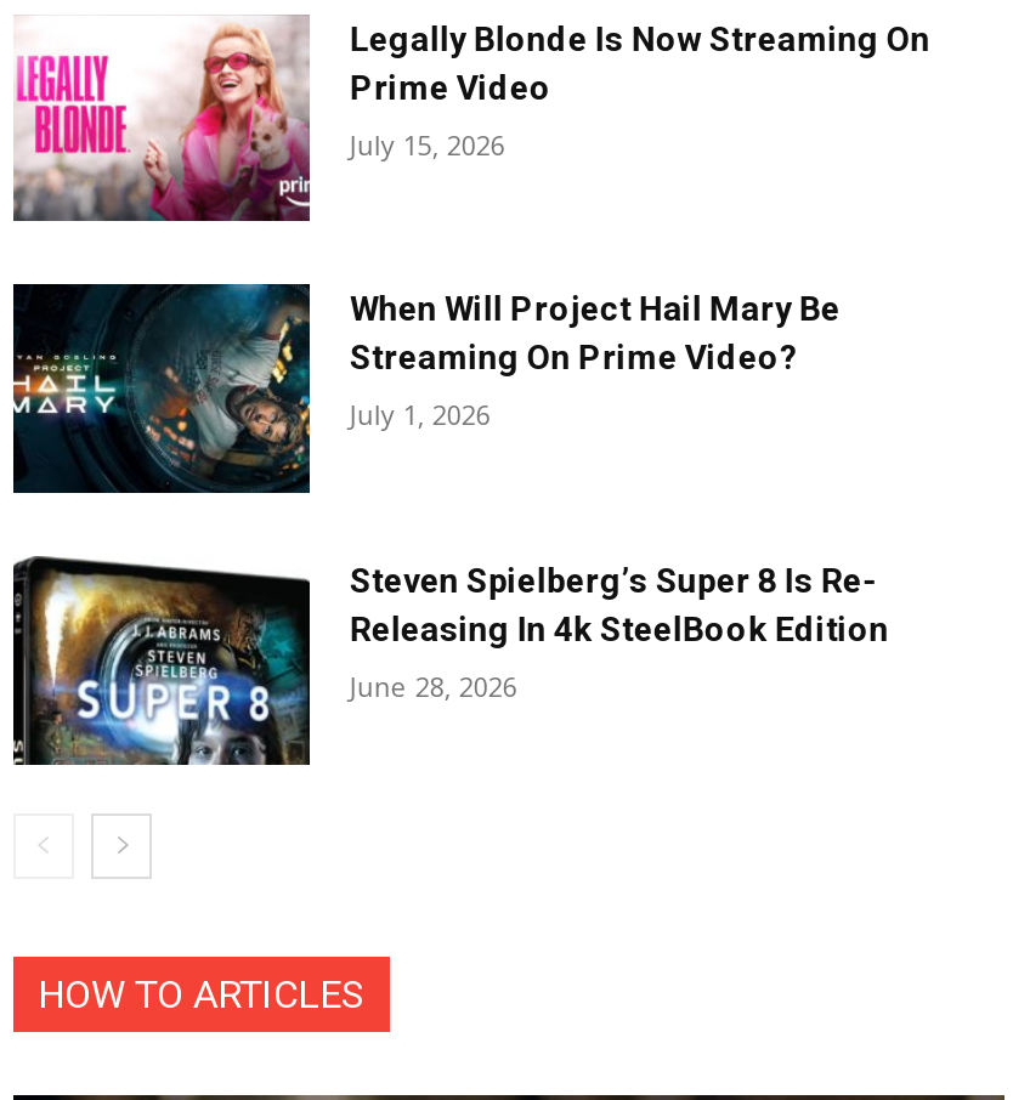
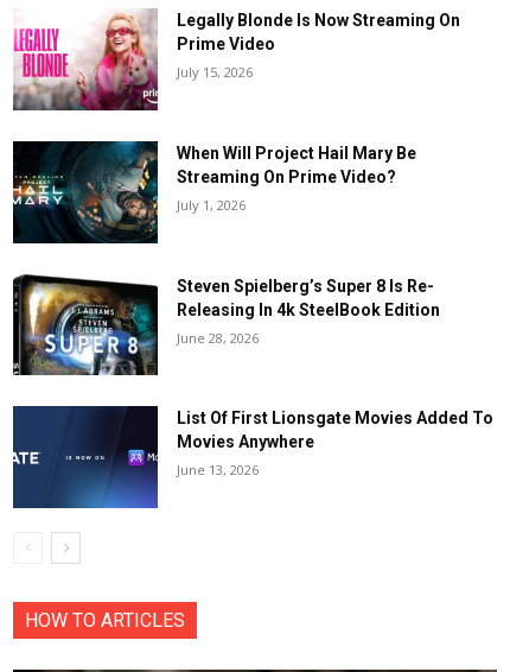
none -> [12,405,494,509] [image] | List Of First Lionsgate Movies Added To | Movies Anywhere | June 13, 2026

